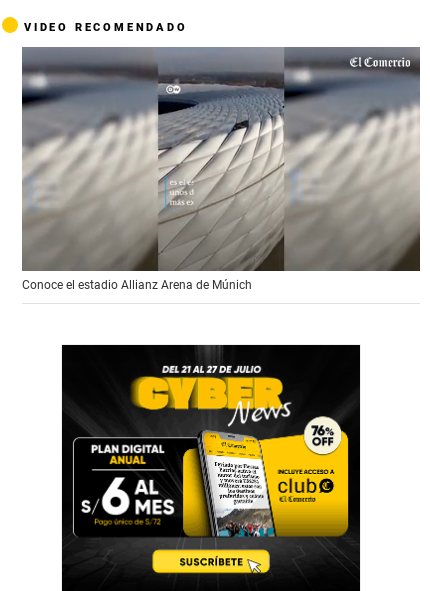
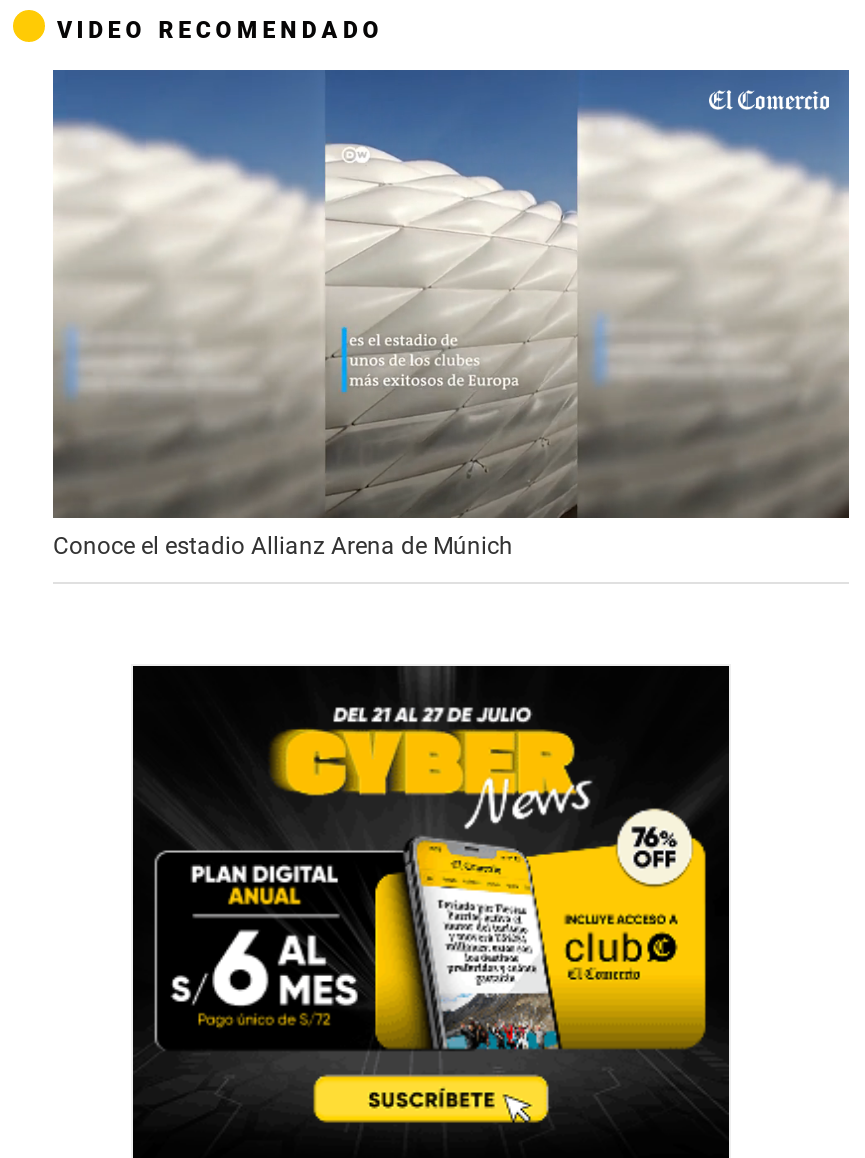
[21,47,421,271] [image] -> [53,70,851,518] [image]

